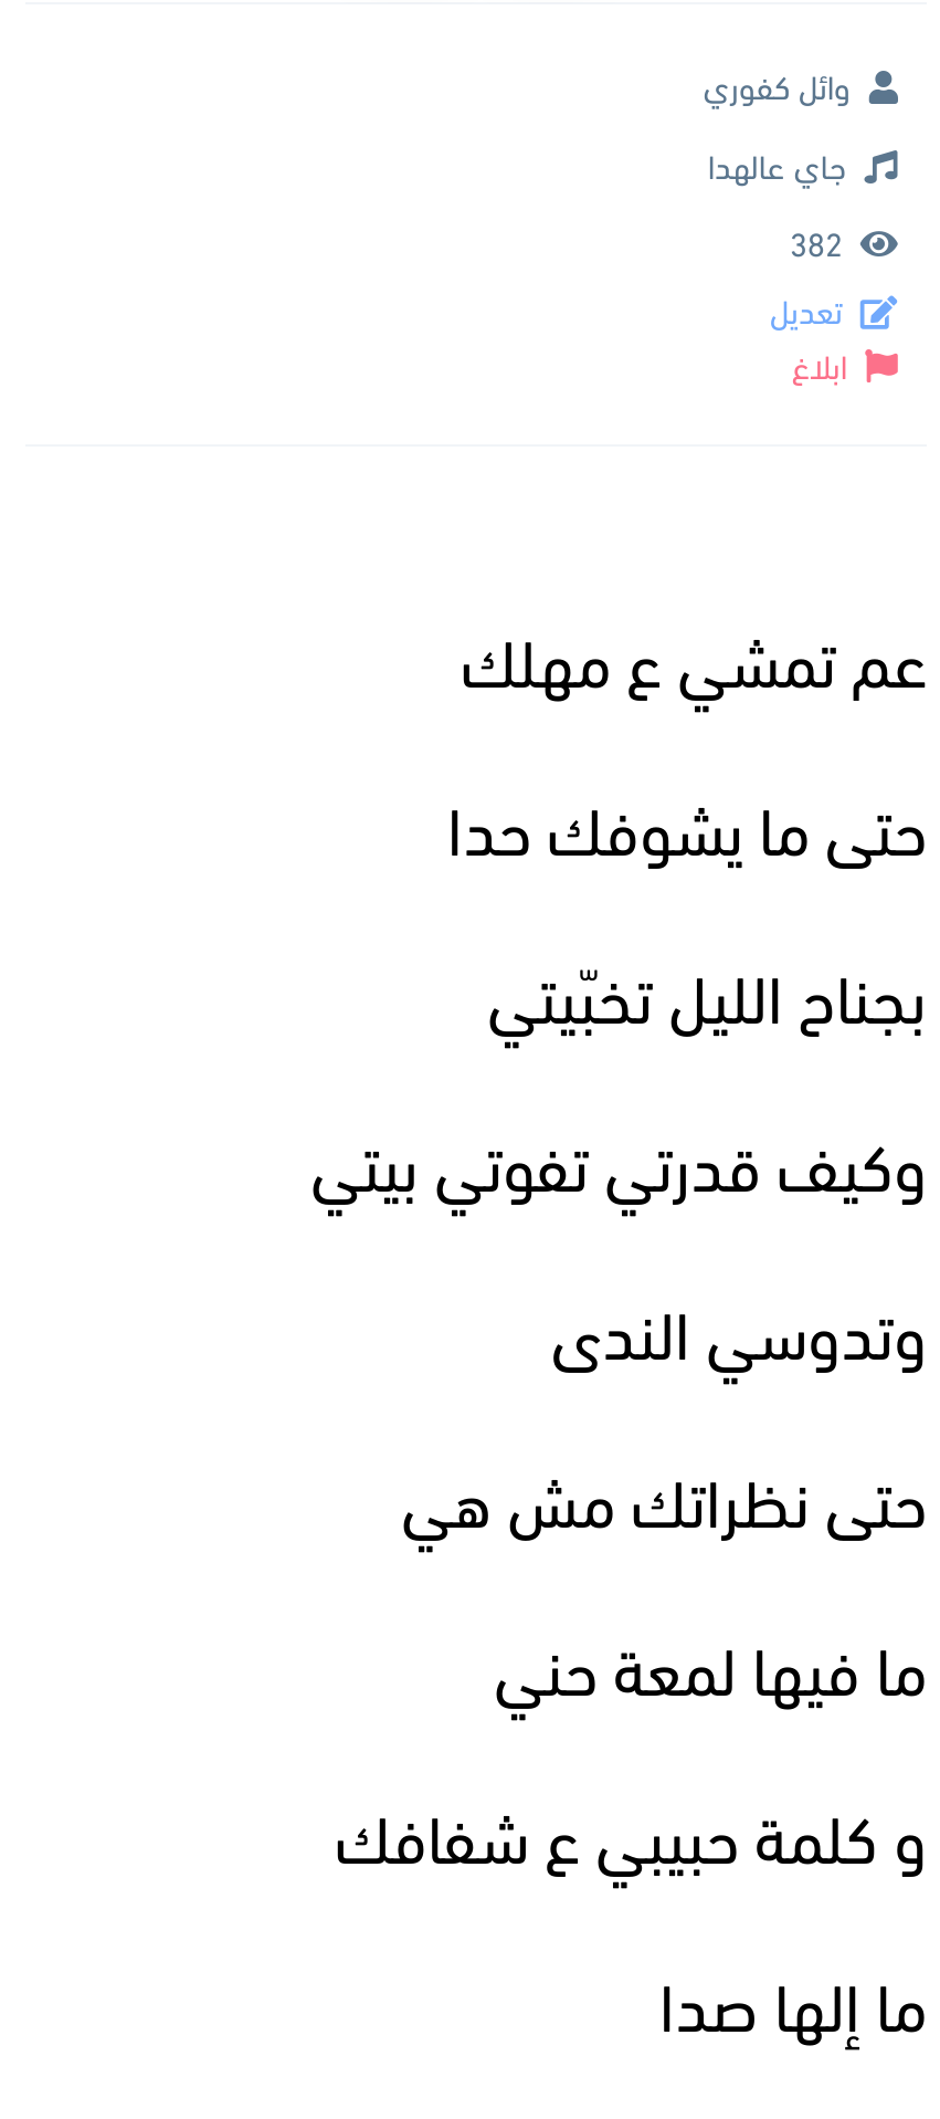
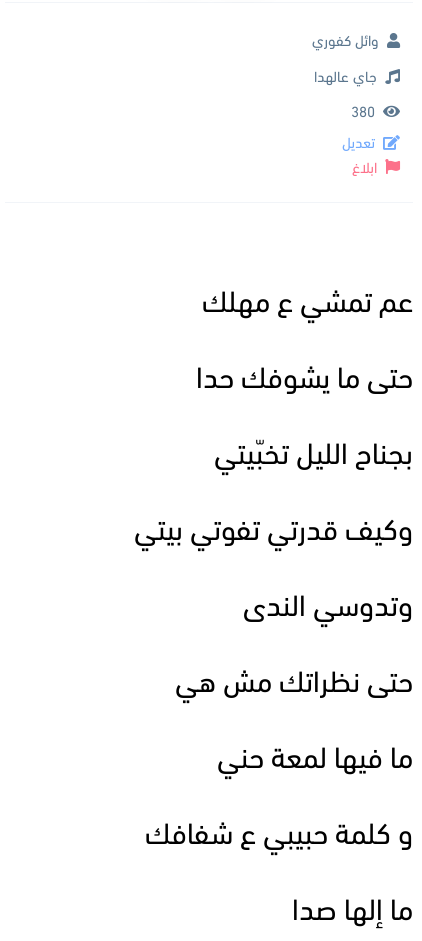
[789,233,842,266] 382 -> [351,106,375,121] 380

